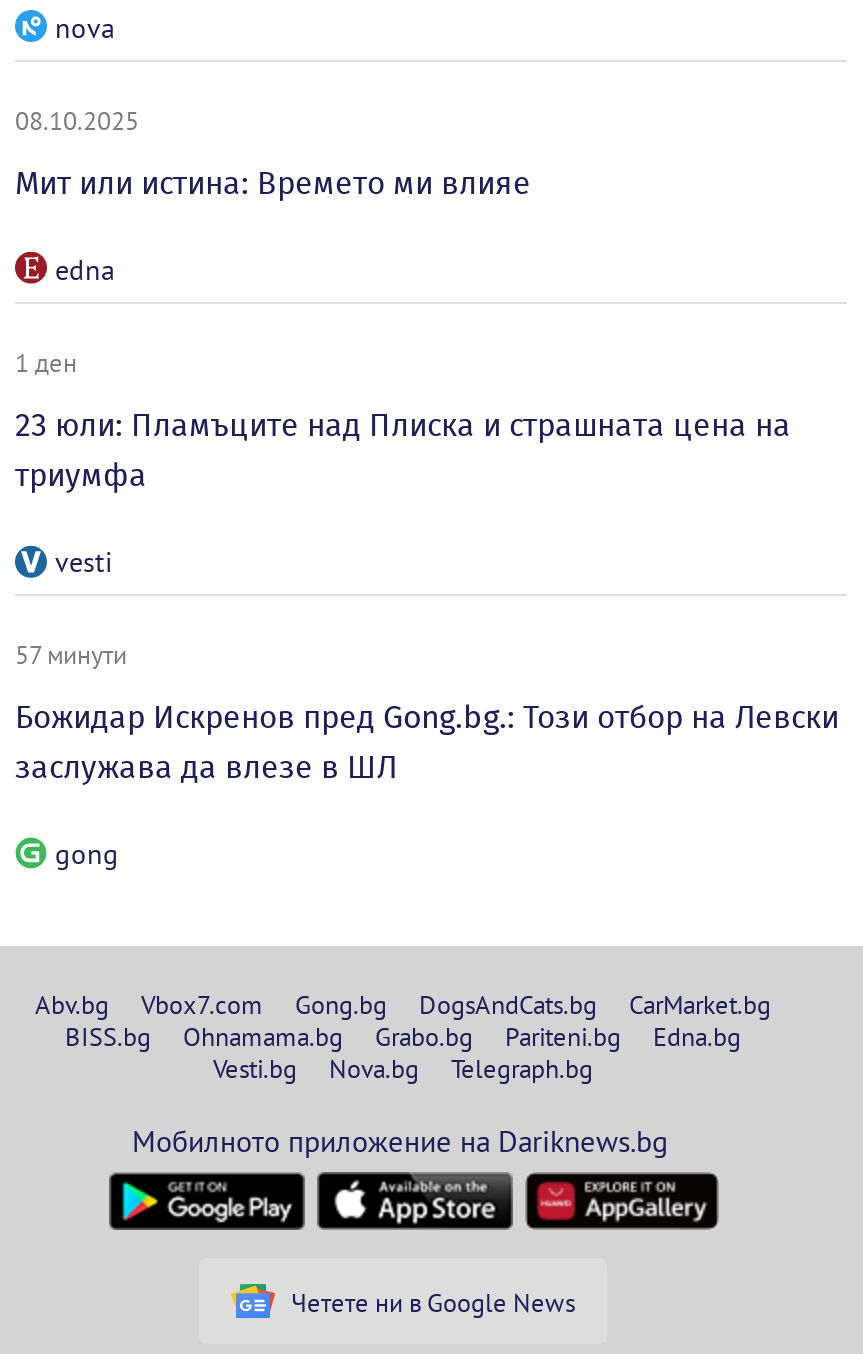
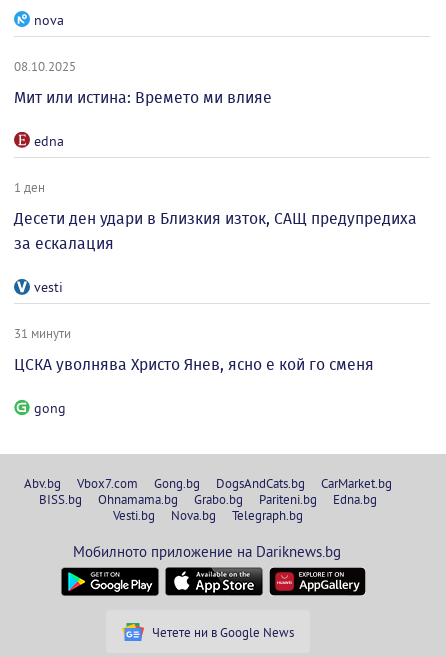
[15,406,791,494] 23 юли: Пламъците над Плиска и страшната цена на | триумфа -> [14,209,417,253] Десети ден удари в Близкия изток, САЩ предупредиха | за ескалация
[15,638,127,670] 57 минути -> [14,325,71,341] 31 минути
[15,698,839,786] Божидар Искренов пред Gong.bg.: Този отбор на Левски | заслужава да влезе в ШЛ -> [14,355,374,374] ЦСКА уволнява Христо Янев, ясно е кой го сменя

